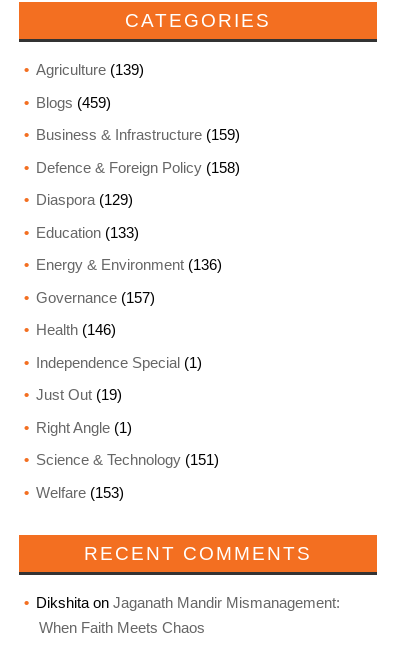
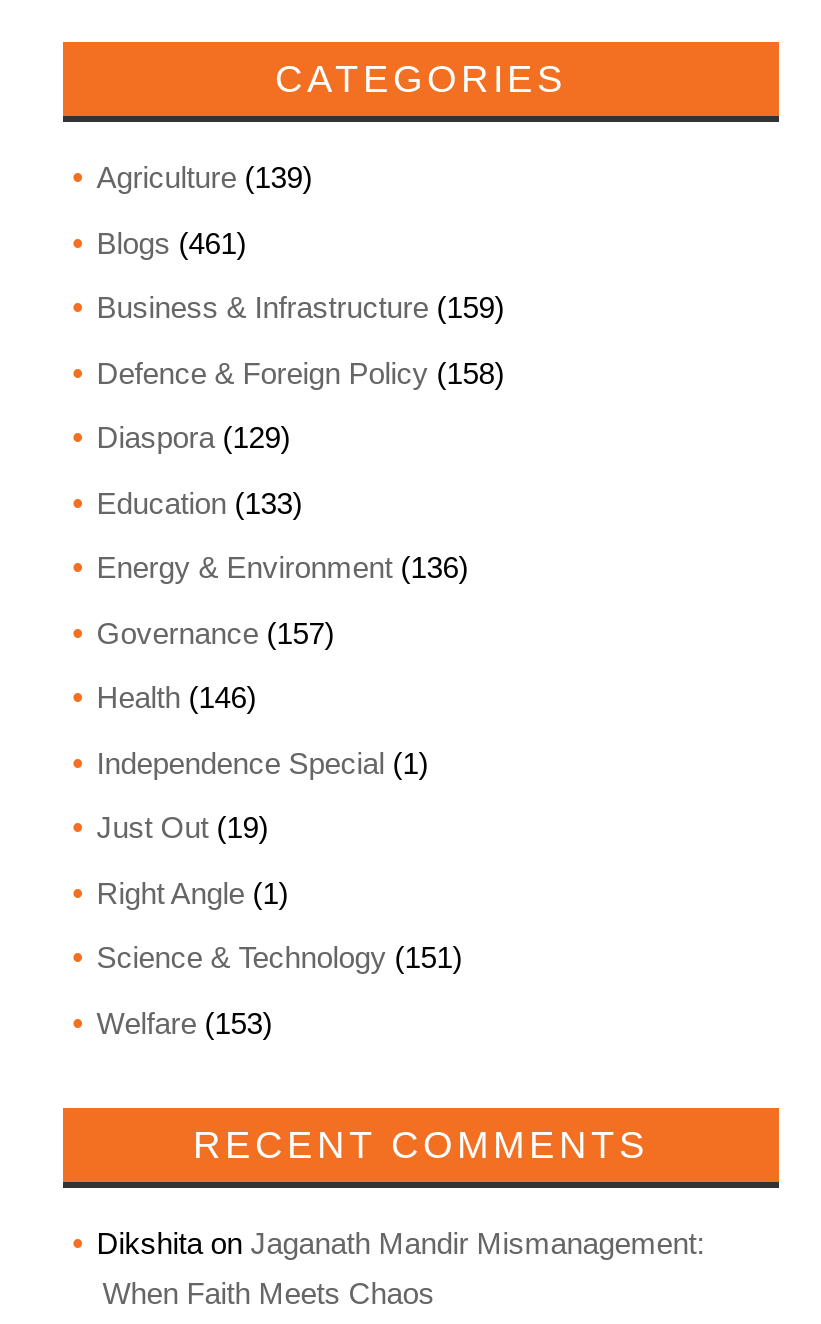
[36,94,111,111] Blogs (459) -> [97,226,247,260] Blogs (461)

